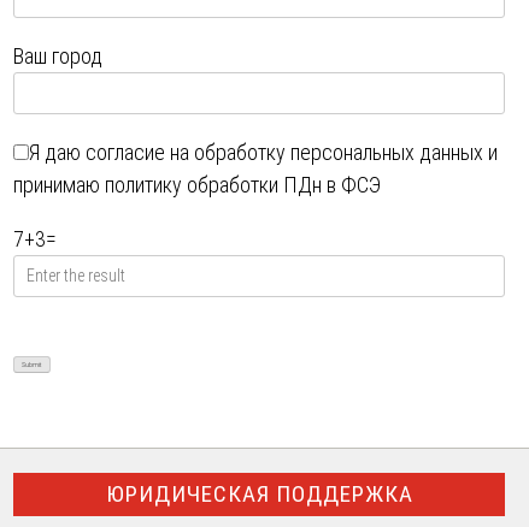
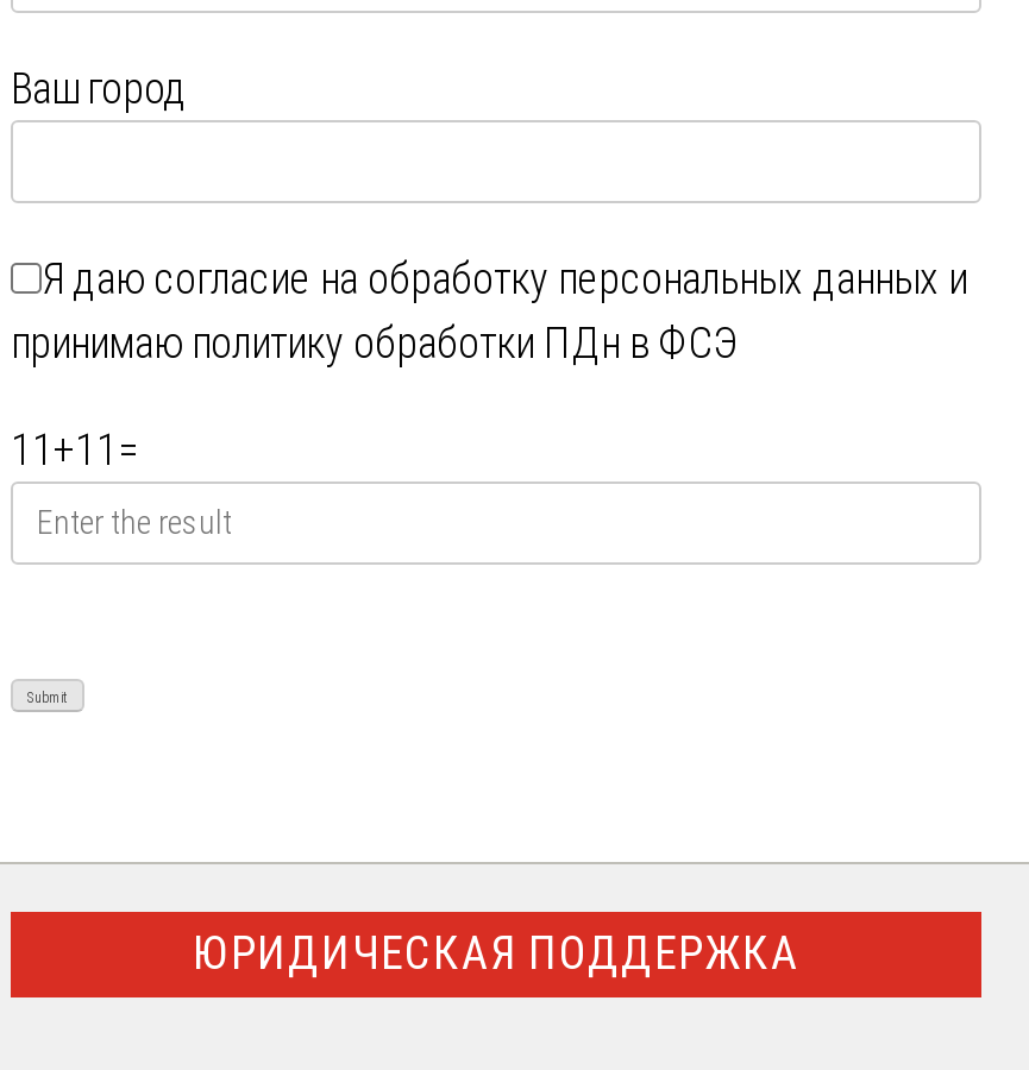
[13,226,57,252] 7 +3 = -> [11,424,139,474] 11 +11 =

